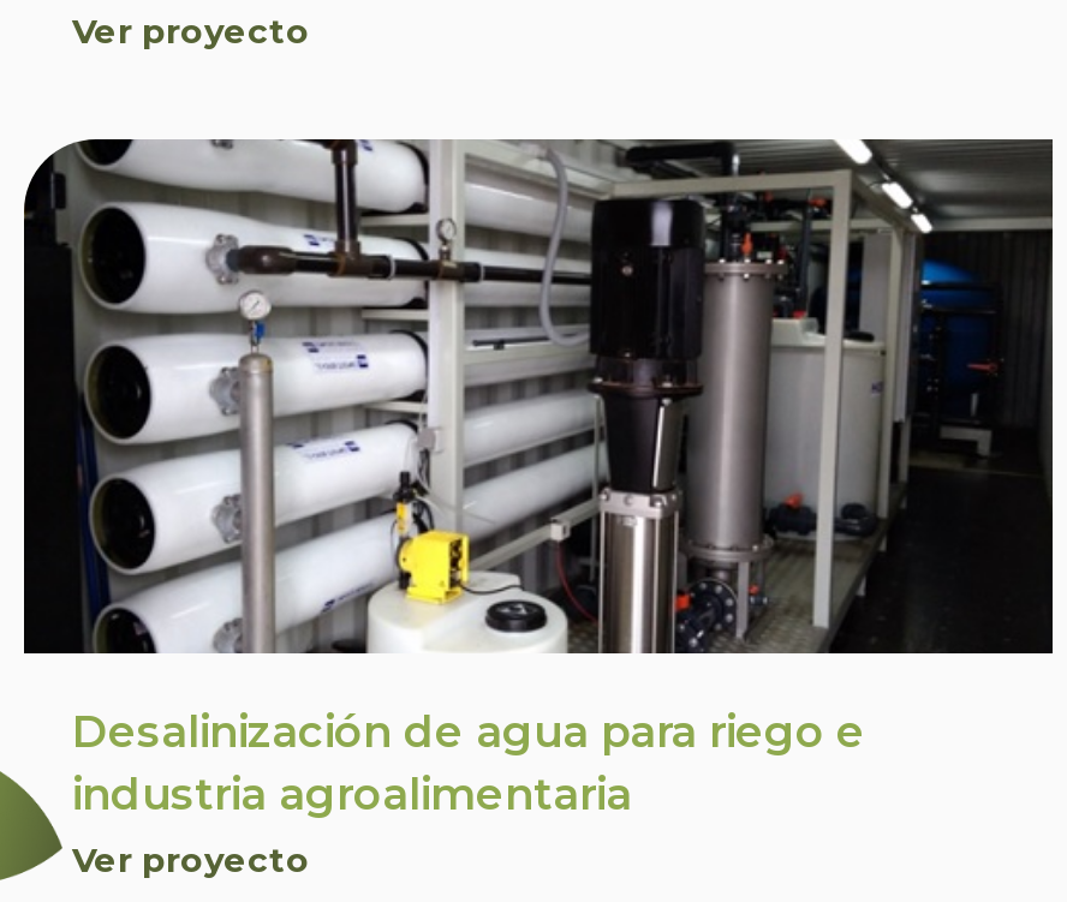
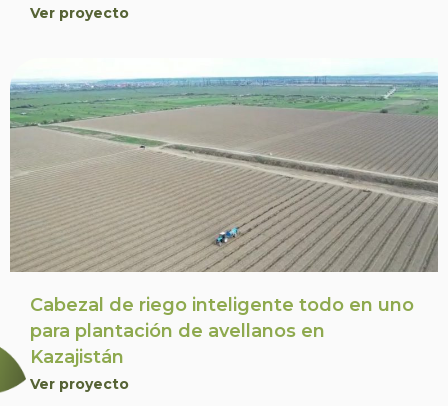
[24,137,1055,822] [image] | Desalinización de agua para riego e | industria agroalimentaria -> [9,67,439,368] [image] | Cabezal de riego inteligente todo en uno | para plantación de avellanos en | Kazajistán

